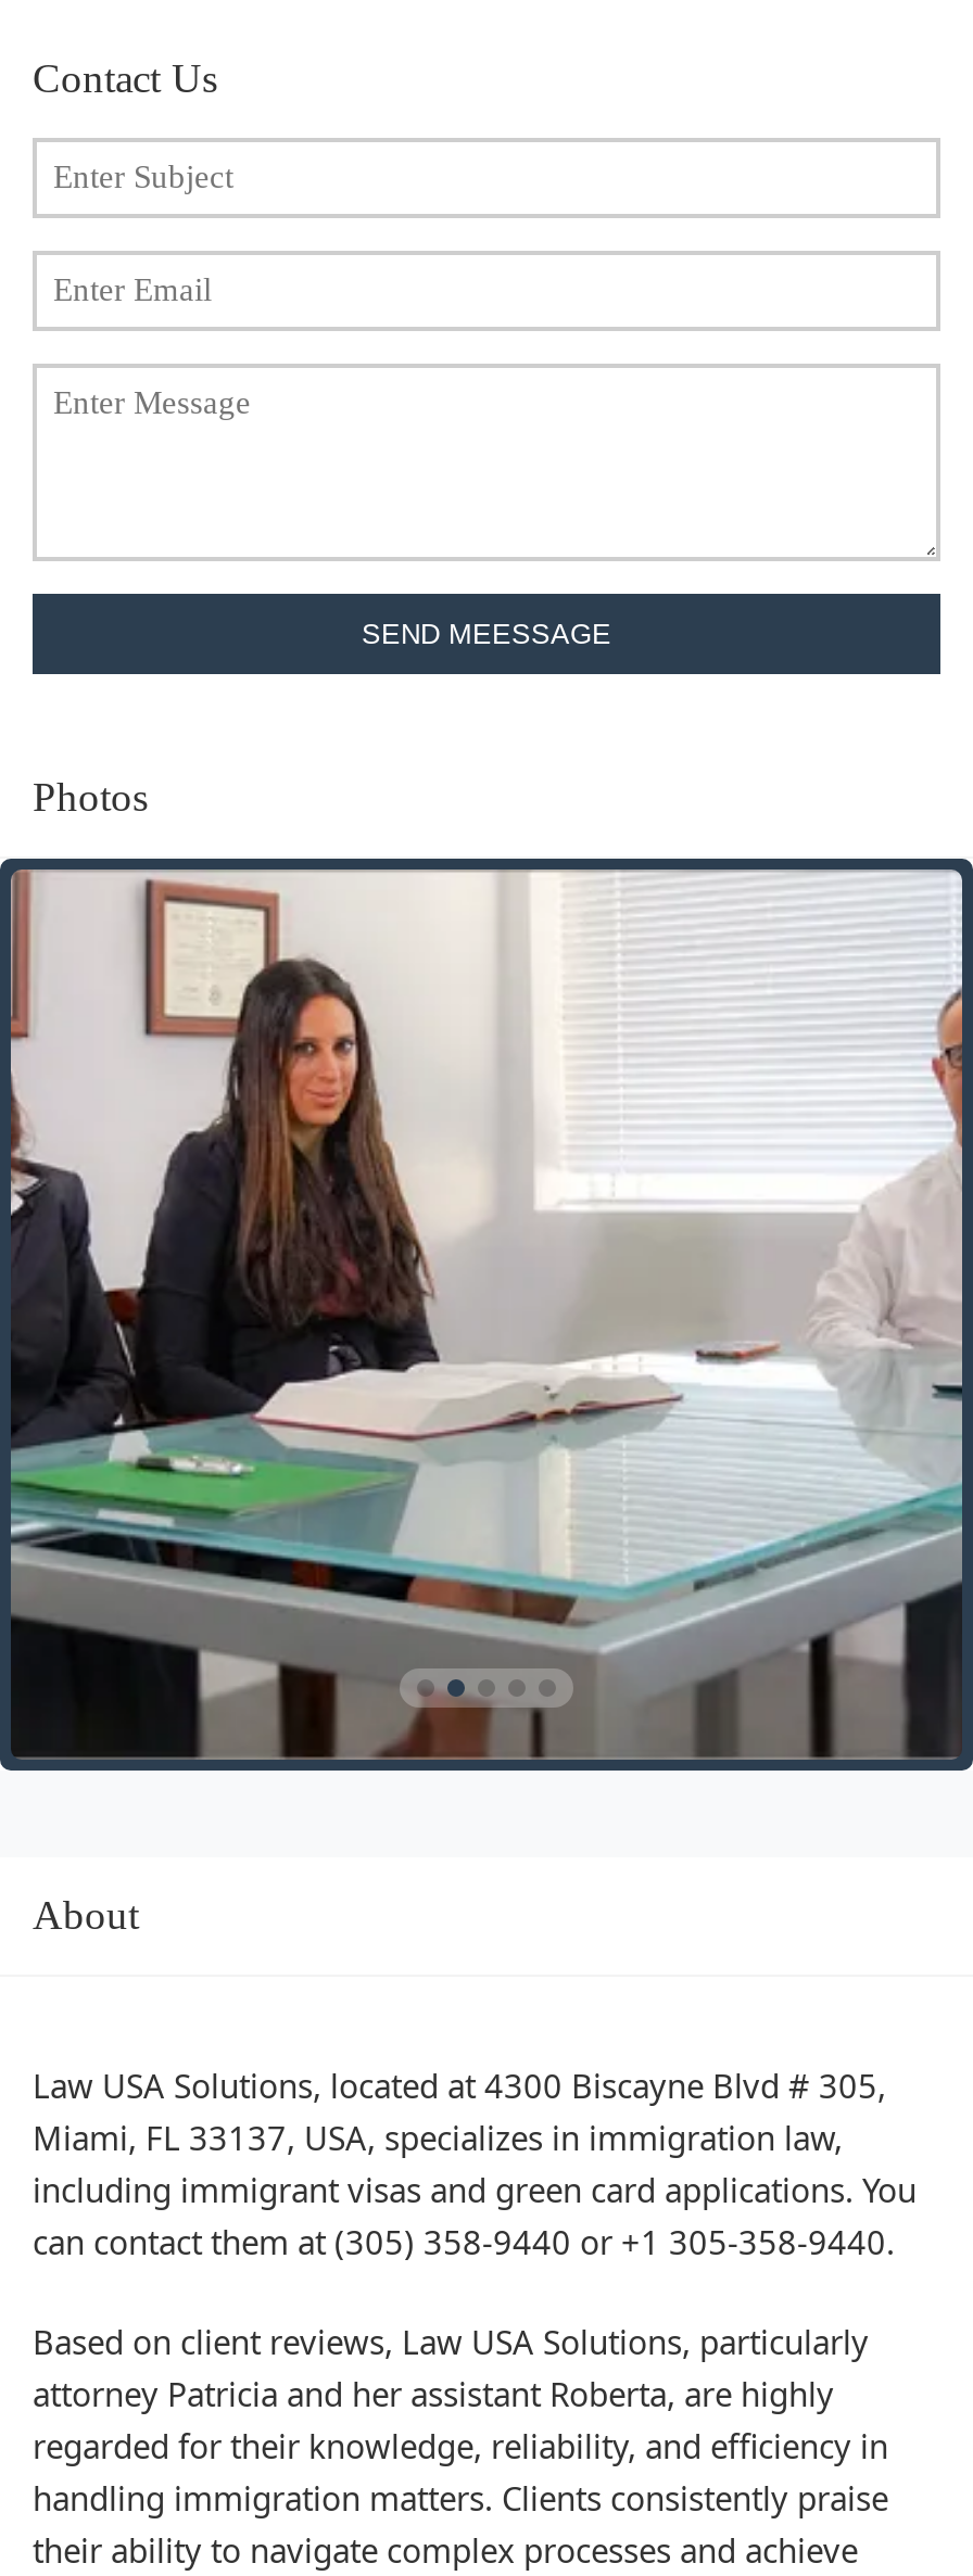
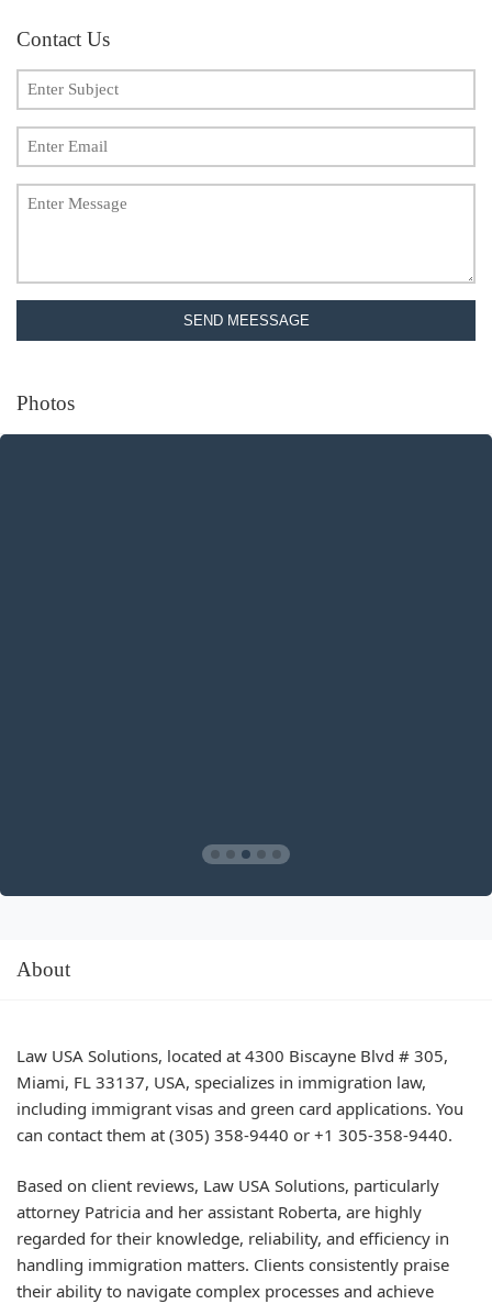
[9,867,964,1760] [image] -> none

